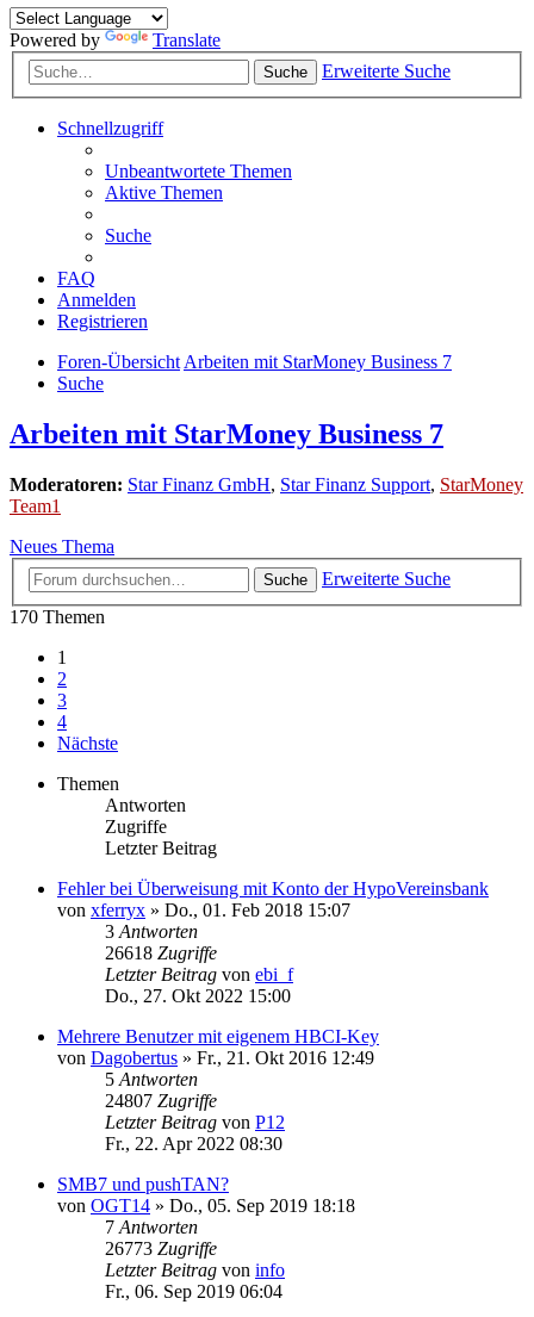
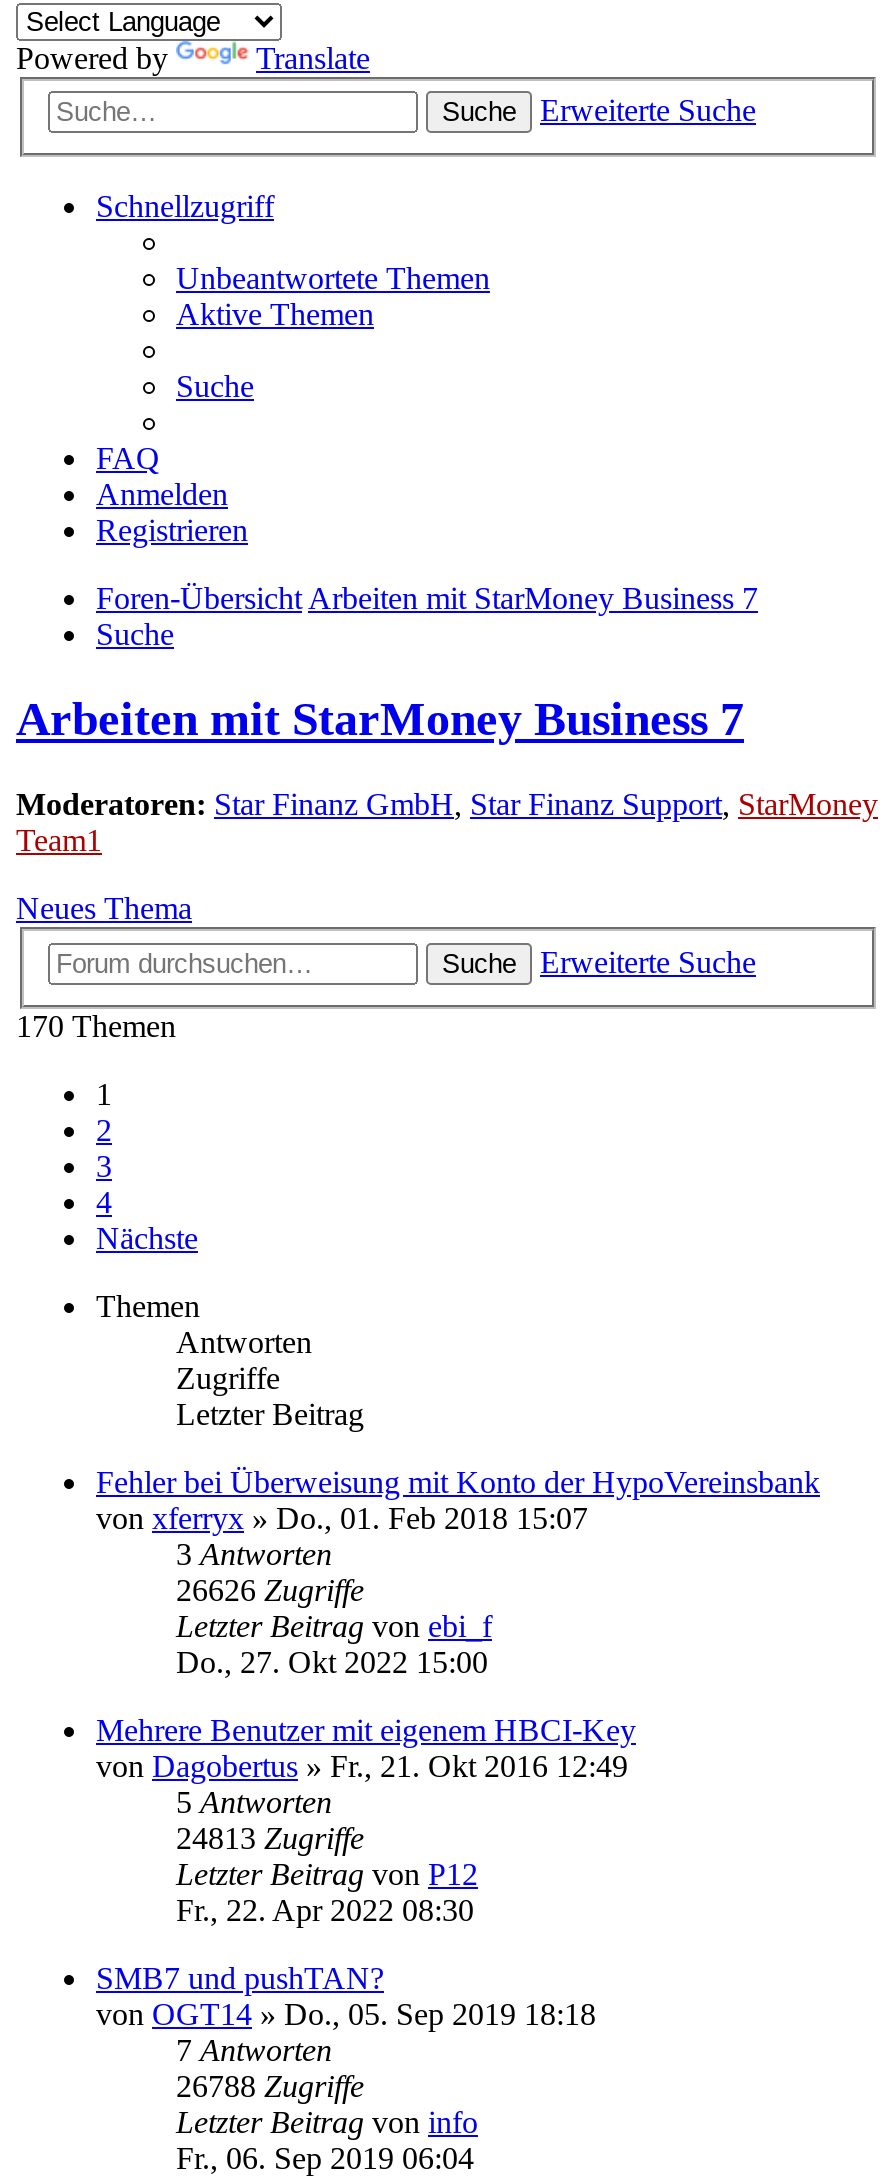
[105,943,217,963] 26618 Zugriffe -> [176,1573,364,1607] 26626 Zugriffe
[105,1090,217,1111] 24807 Zugriffe -> [176,1821,364,1855] 24813 Zugriffe
[105,1238,217,1258] 26773 Zugriffe -> [176,2069,364,2103] 26788 Zugriffe

